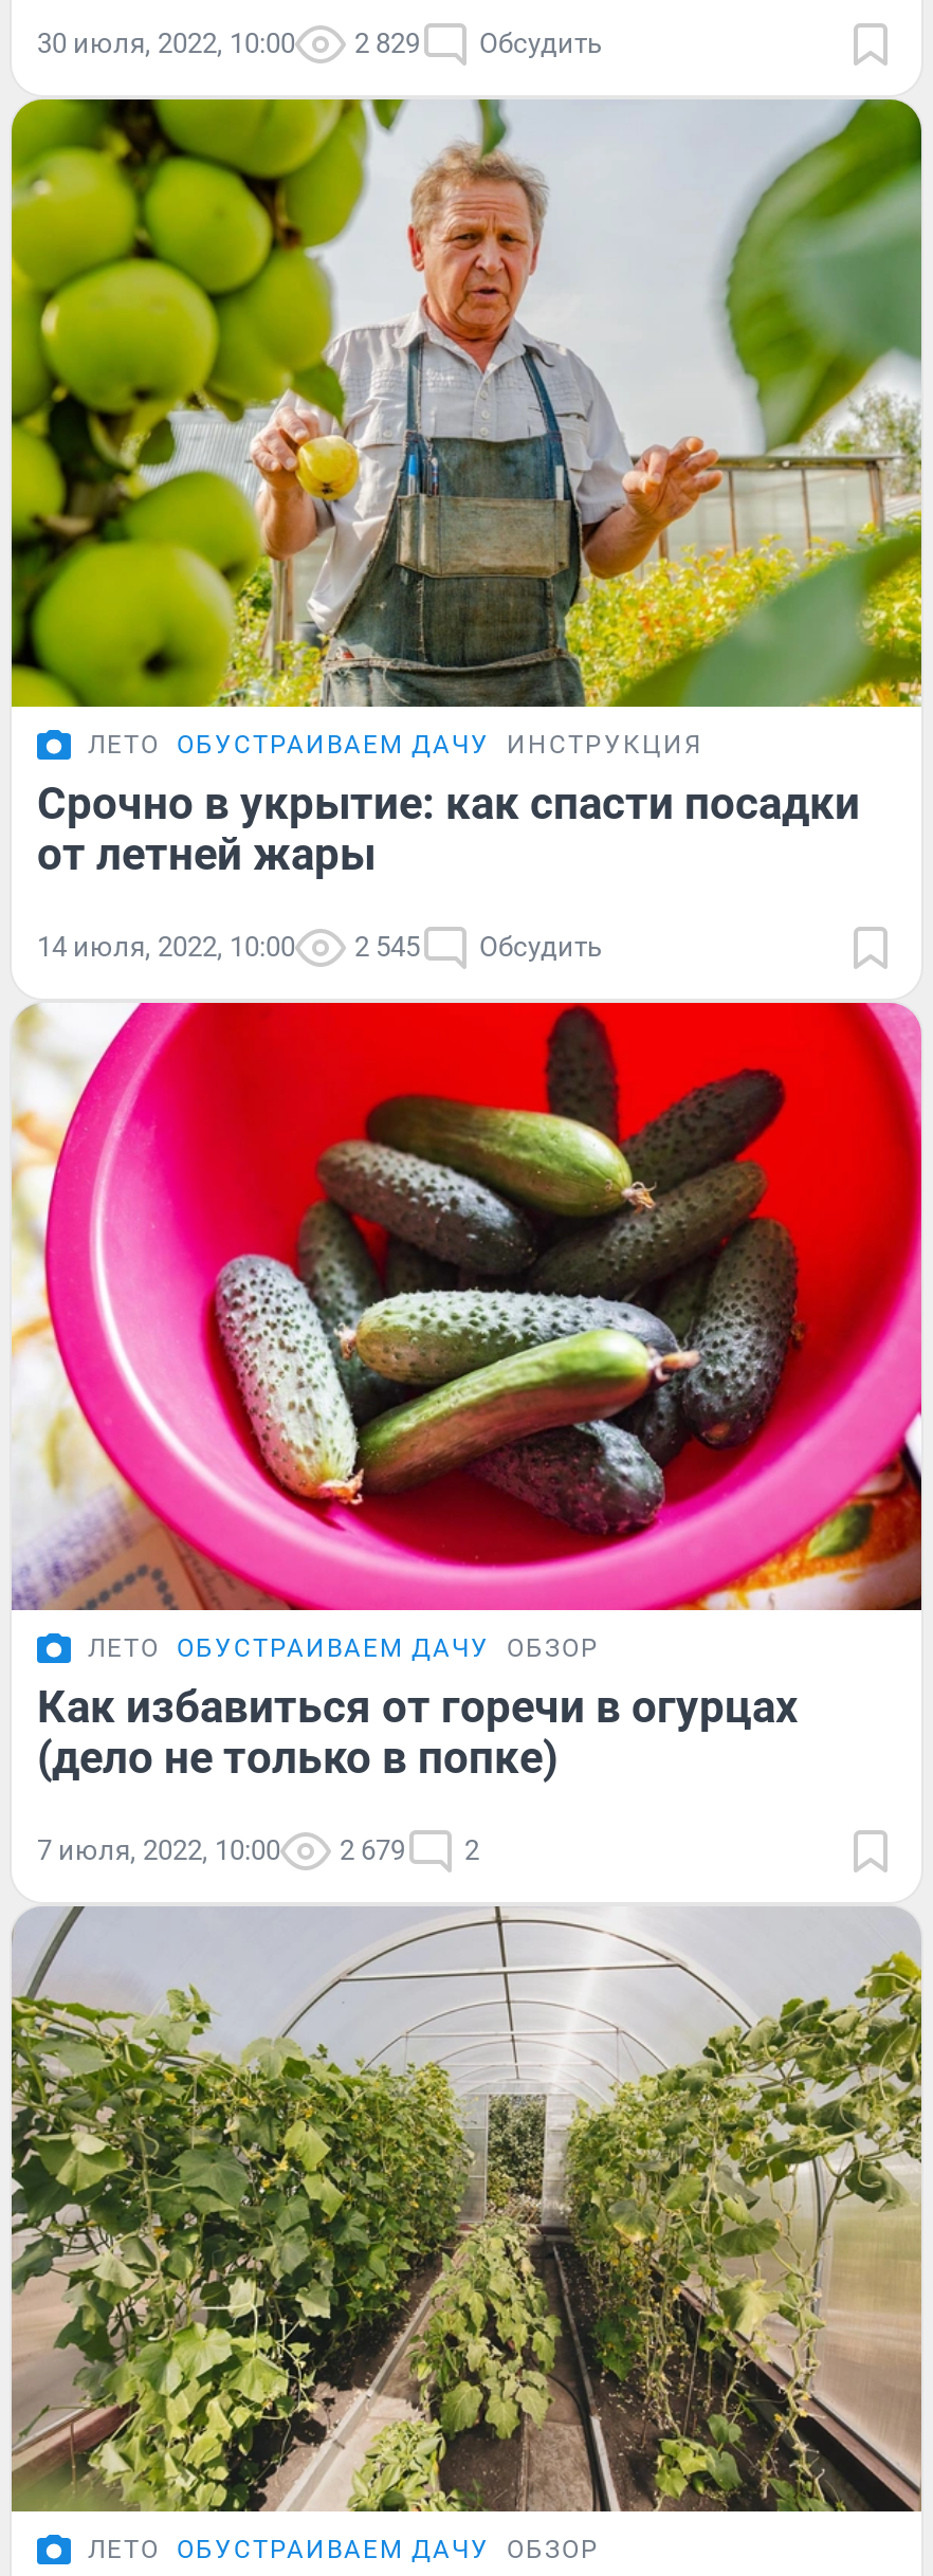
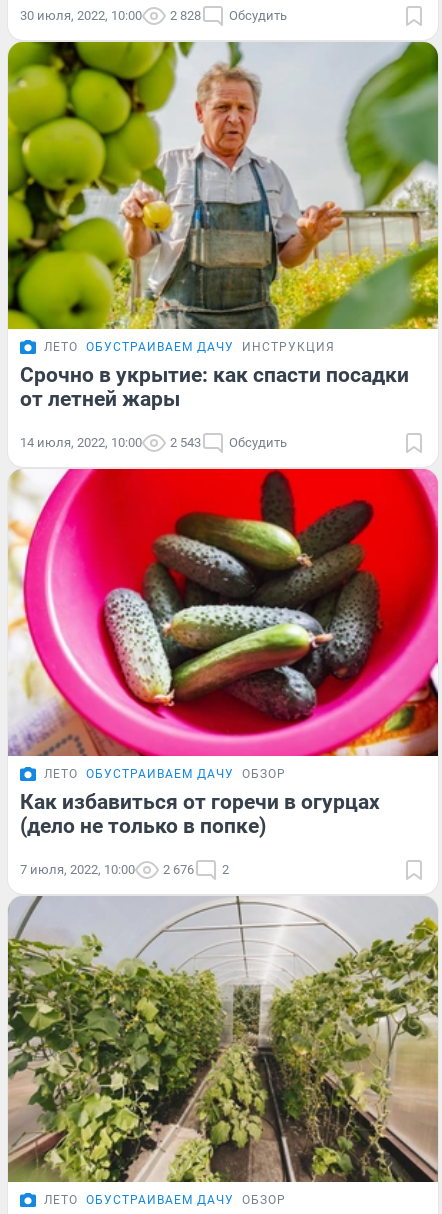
[37,28,602,60] 30 июля, 2022, 10:00 2 829 Обсудить -> [20,8,287,23] 30 июля, 2022, 10:00 2 828 Обсудить
[37,931,602,962] 14 июля, 2022, 10:00 2 545 Обсудить -> [20,435,287,450] 14 июля, 2022, 10:00 2 543 Обсудить
[37,1833,479,1865] 7 июля, 2022, 10:00 2 679 2 -> [20,861,229,876] 7 июля, 2022, 10:00 2 676 2

